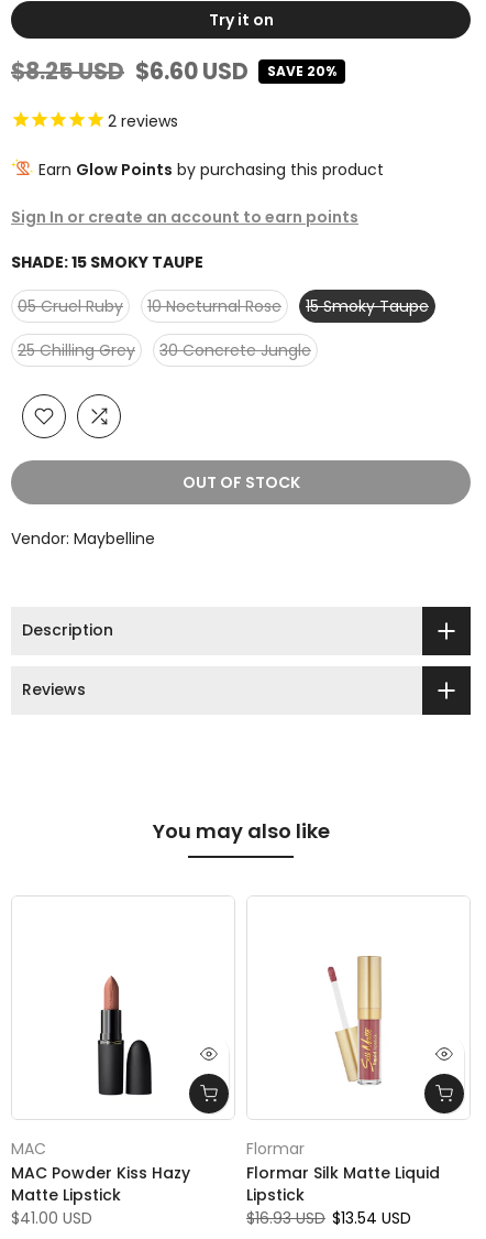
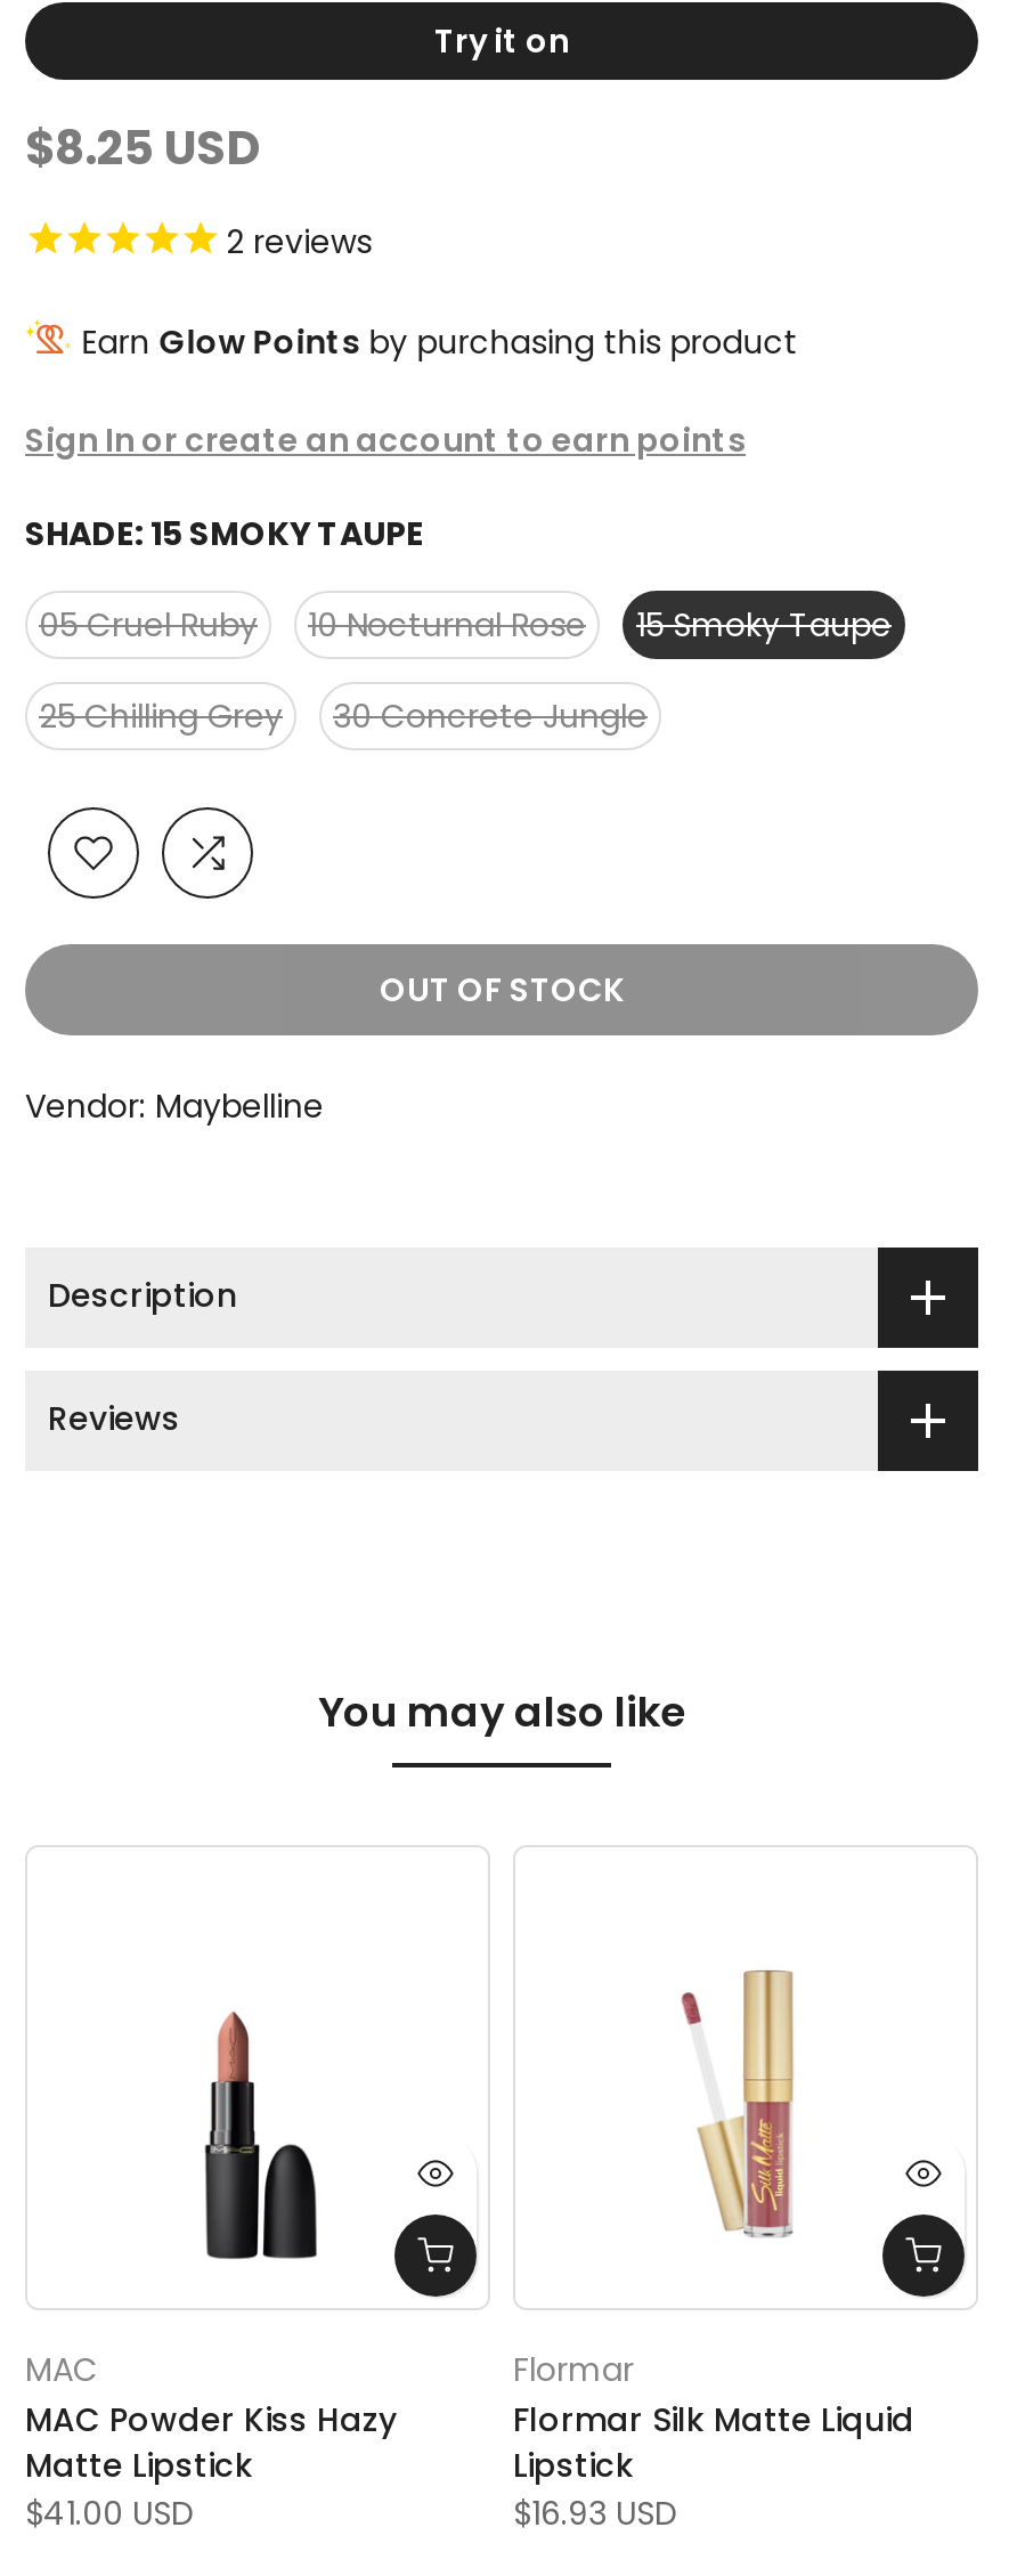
[11,55,336,87] $8.25 USD $6.60 USD | SAVE 20% -> [25,114,260,180] $8.25 USD
[246,1207,411,1229] $16.93 USD $13.54 USD -> [513,2490,677,2536] $16.93 USD

